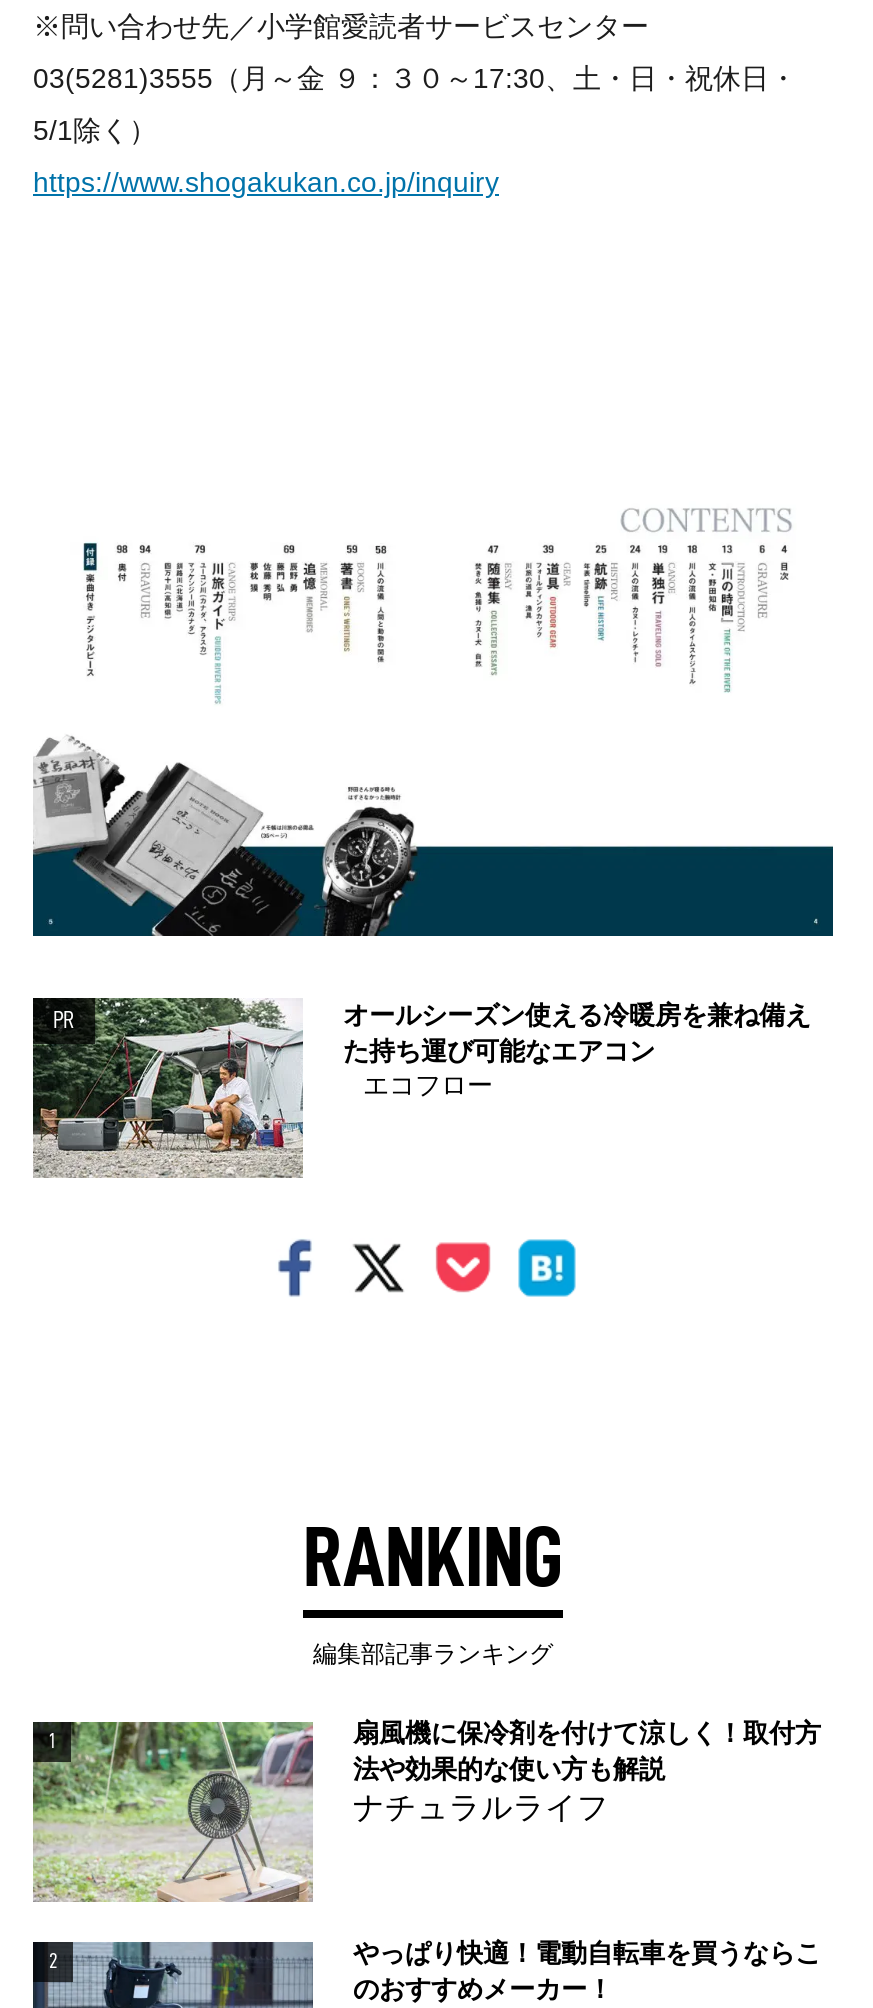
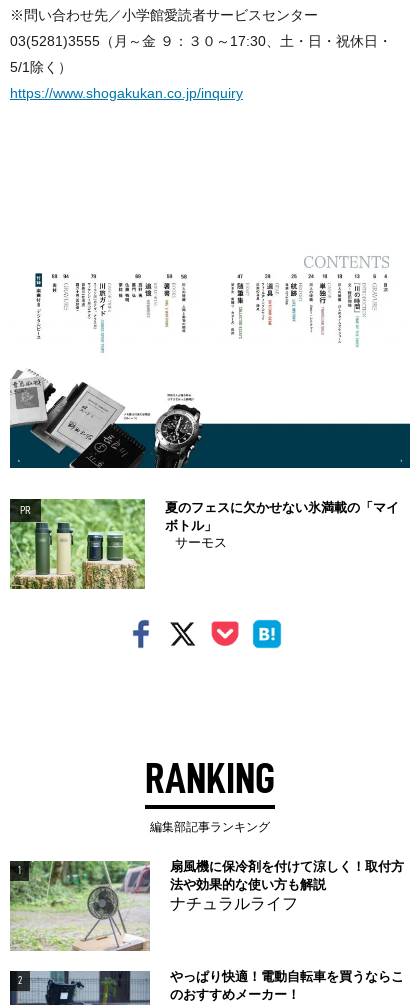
[31,996,811,1178] [image] | オールシーズン使える冷暖房を兼ね備え | た持ち運び可能なエアコン | エコフロー -> [9,498,399,589] [image] | 夏のフェスに欠かせない氷満載の「マイ | ボトル」 | サーモス

